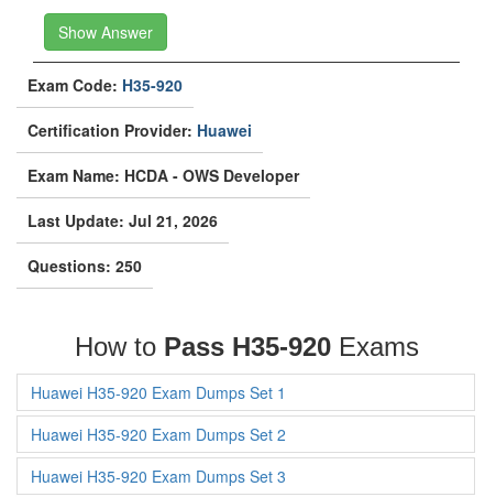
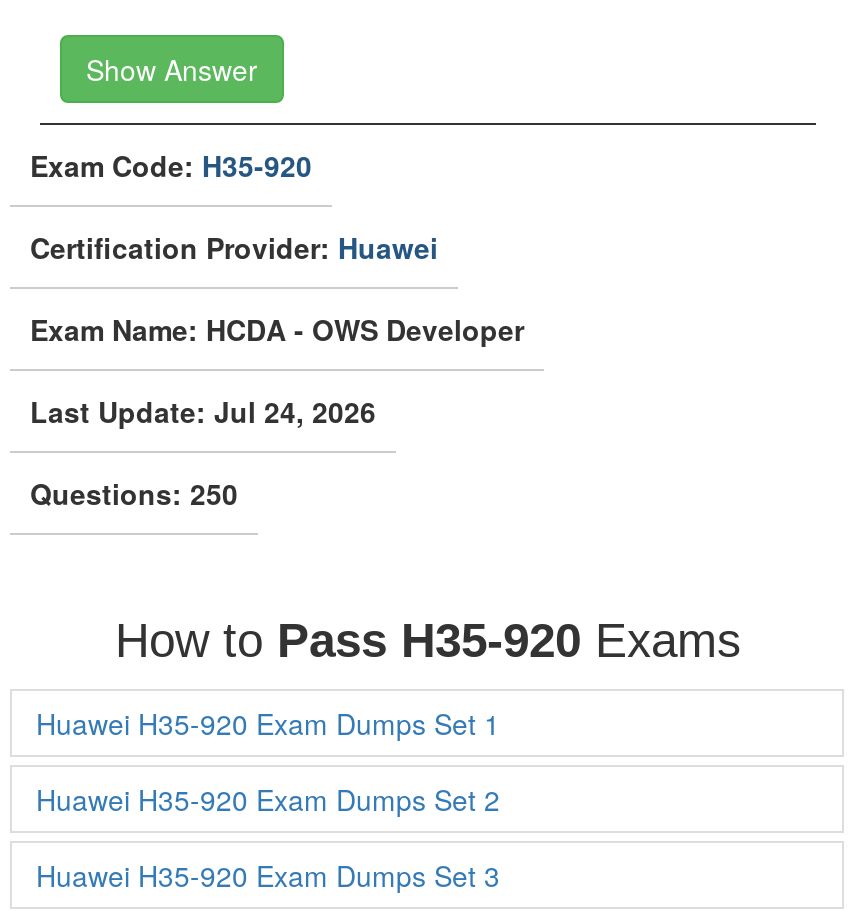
[27,209,218,231] Last Update: Jul 21, 2026 -> [30,391,376,431] Last Update: Jul 24, 2026

